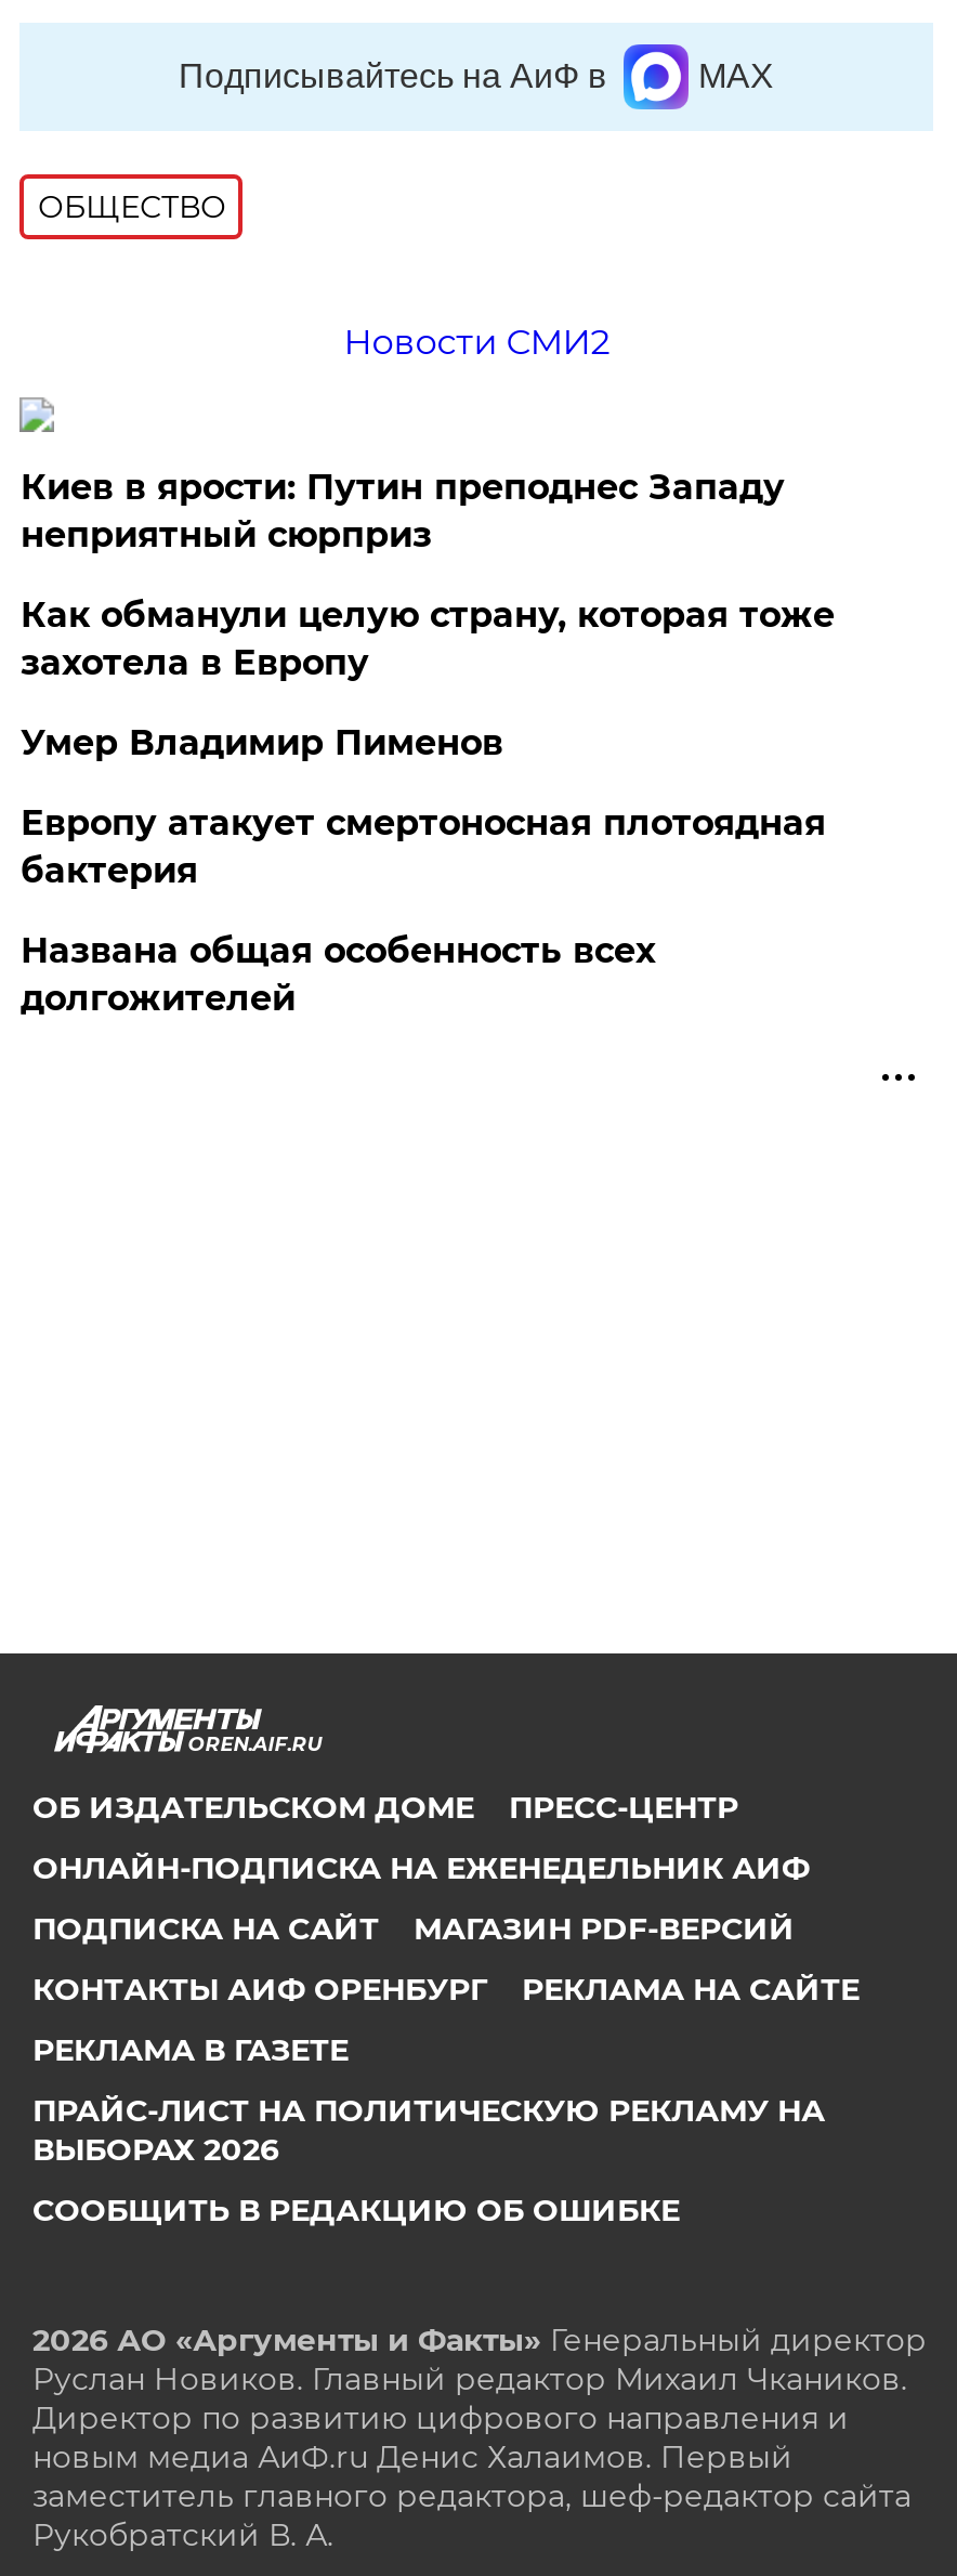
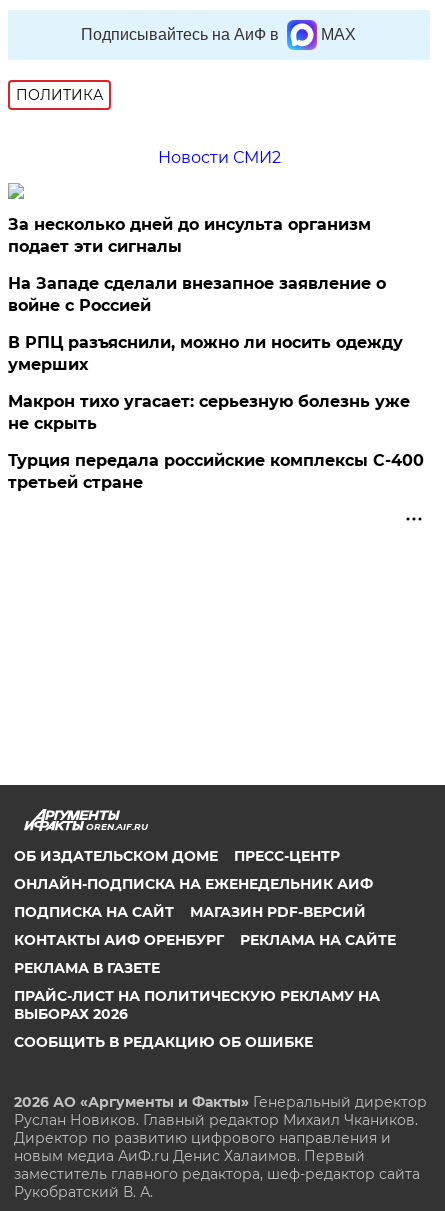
[38,187,226,226] ОБЩЕСТВО -> [16,86,103,104] ПОЛИТИКА
[20,467,785,555] Киев в ярости: Путин преподнес Западу | неприятный сюрприз -> [8,215,371,256] За несколько дней до инсульта организм | подает эти сигналы
[20,594,834,683] Как обманули целую страну, которая тоже | захотела в Европу -> [8,274,386,315] На Западе сделали внезапное заявление о | войне с Россией
[20,722,503,763] Умер Владимир Пименов -> [8,333,403,374] В РПЦ разъяснили, можно ли носить одежду | умерших
[20,802,826,891] Европу атакует смертоносная плотоядная | бактерия -> [8,392,410,433] Макрон тихо угасает: серьезную болезнь уже | не скрыть
[20,930,655,1019] Названа общая особенность всех | долгожителей -> [8,451,424,492] Турция передала российские комплексы С-400 | третьей стране

